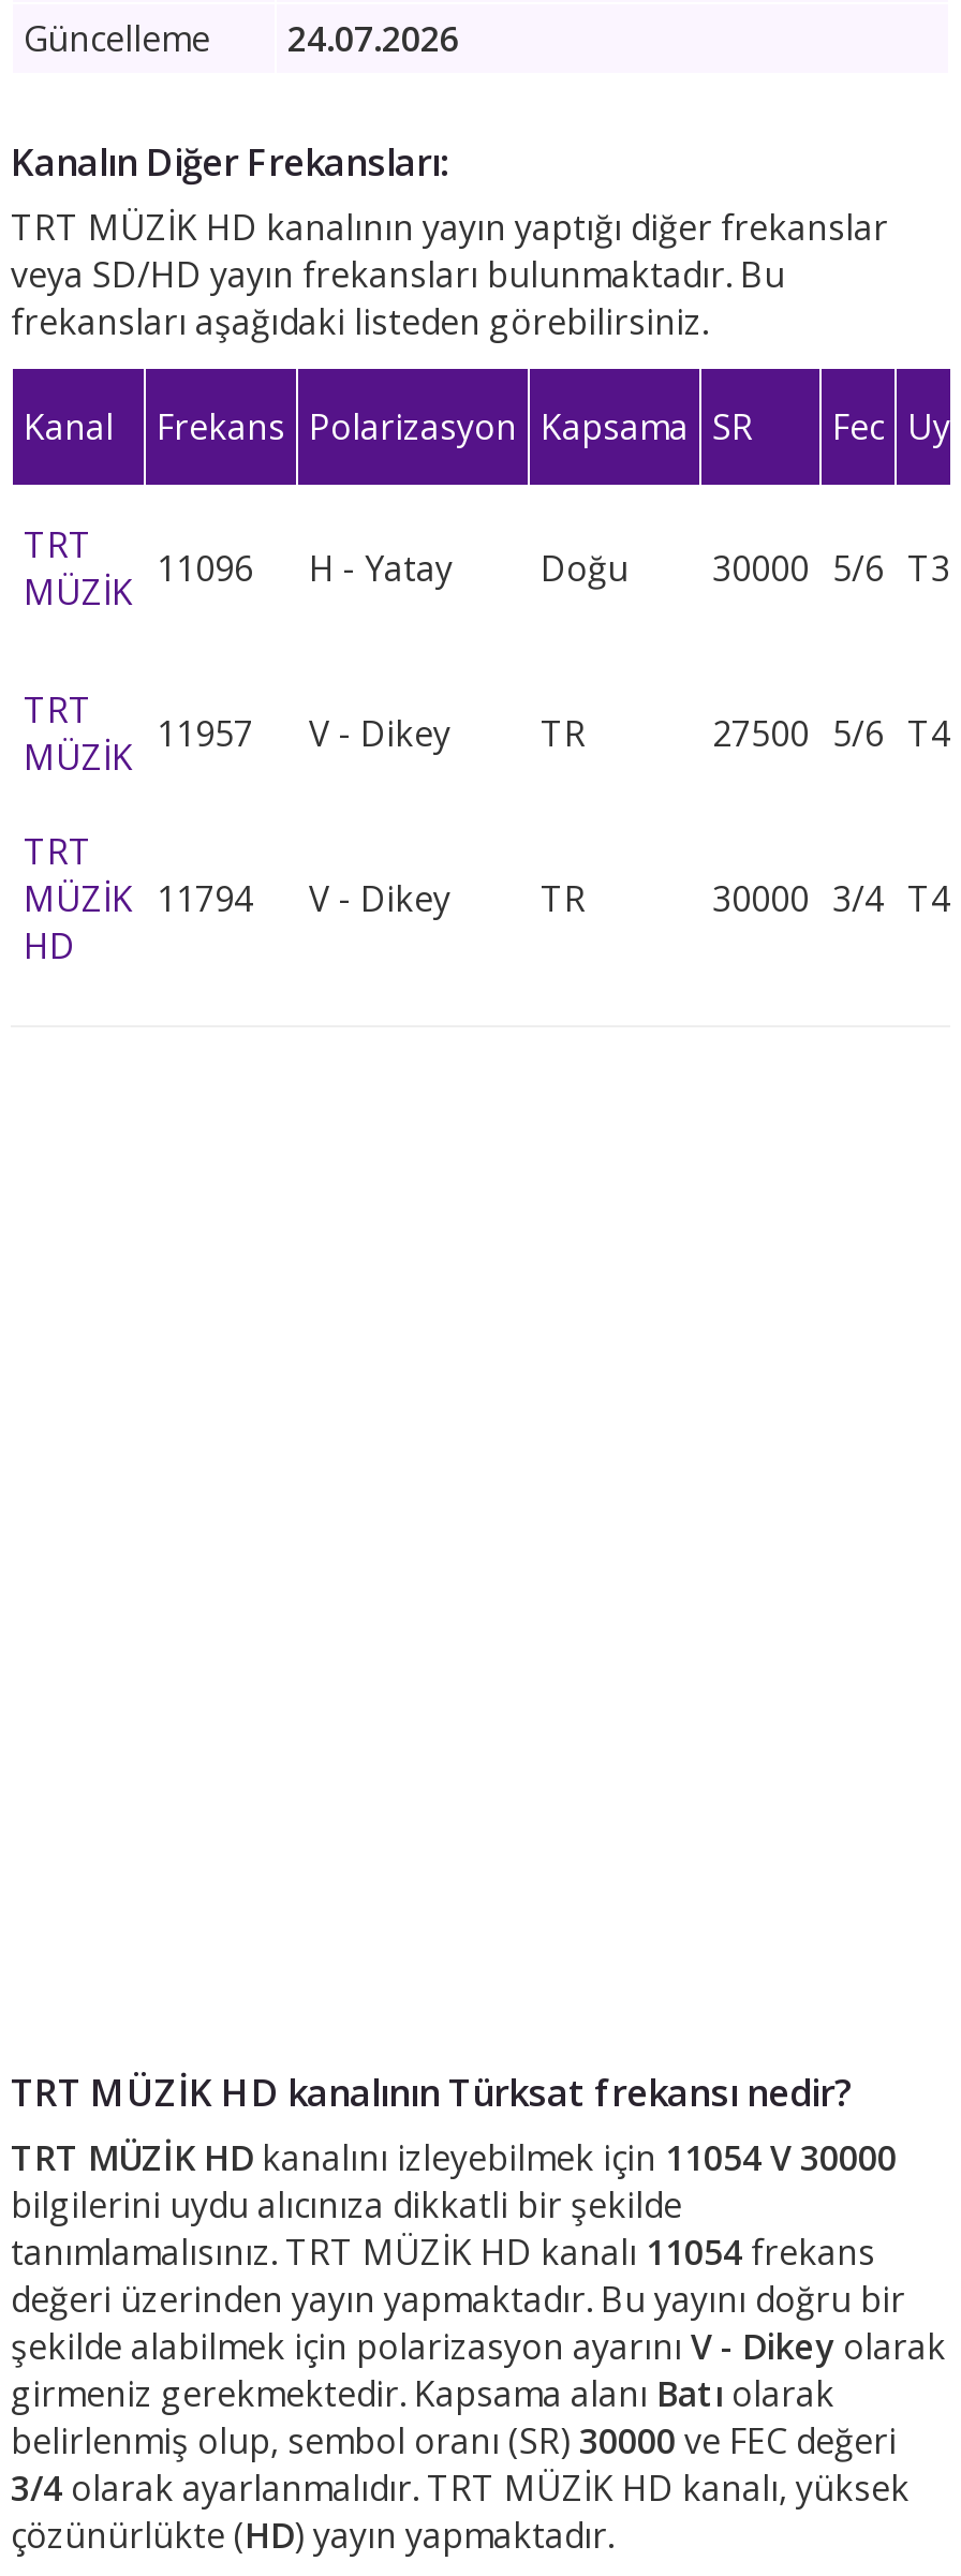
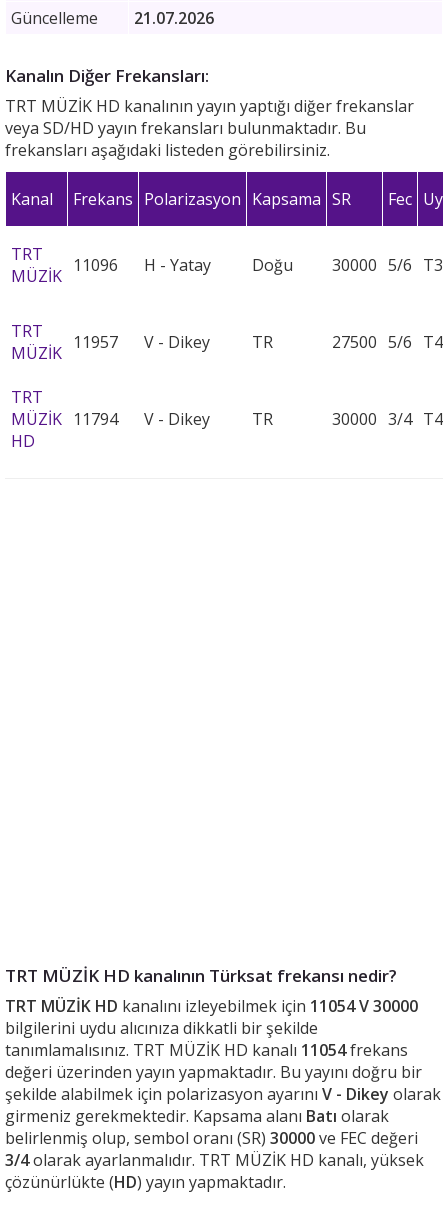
[24,16,459,63] Güncelleme 24.07.2026 -> [11,7,214,29] Güncelleme 21.07.2026

